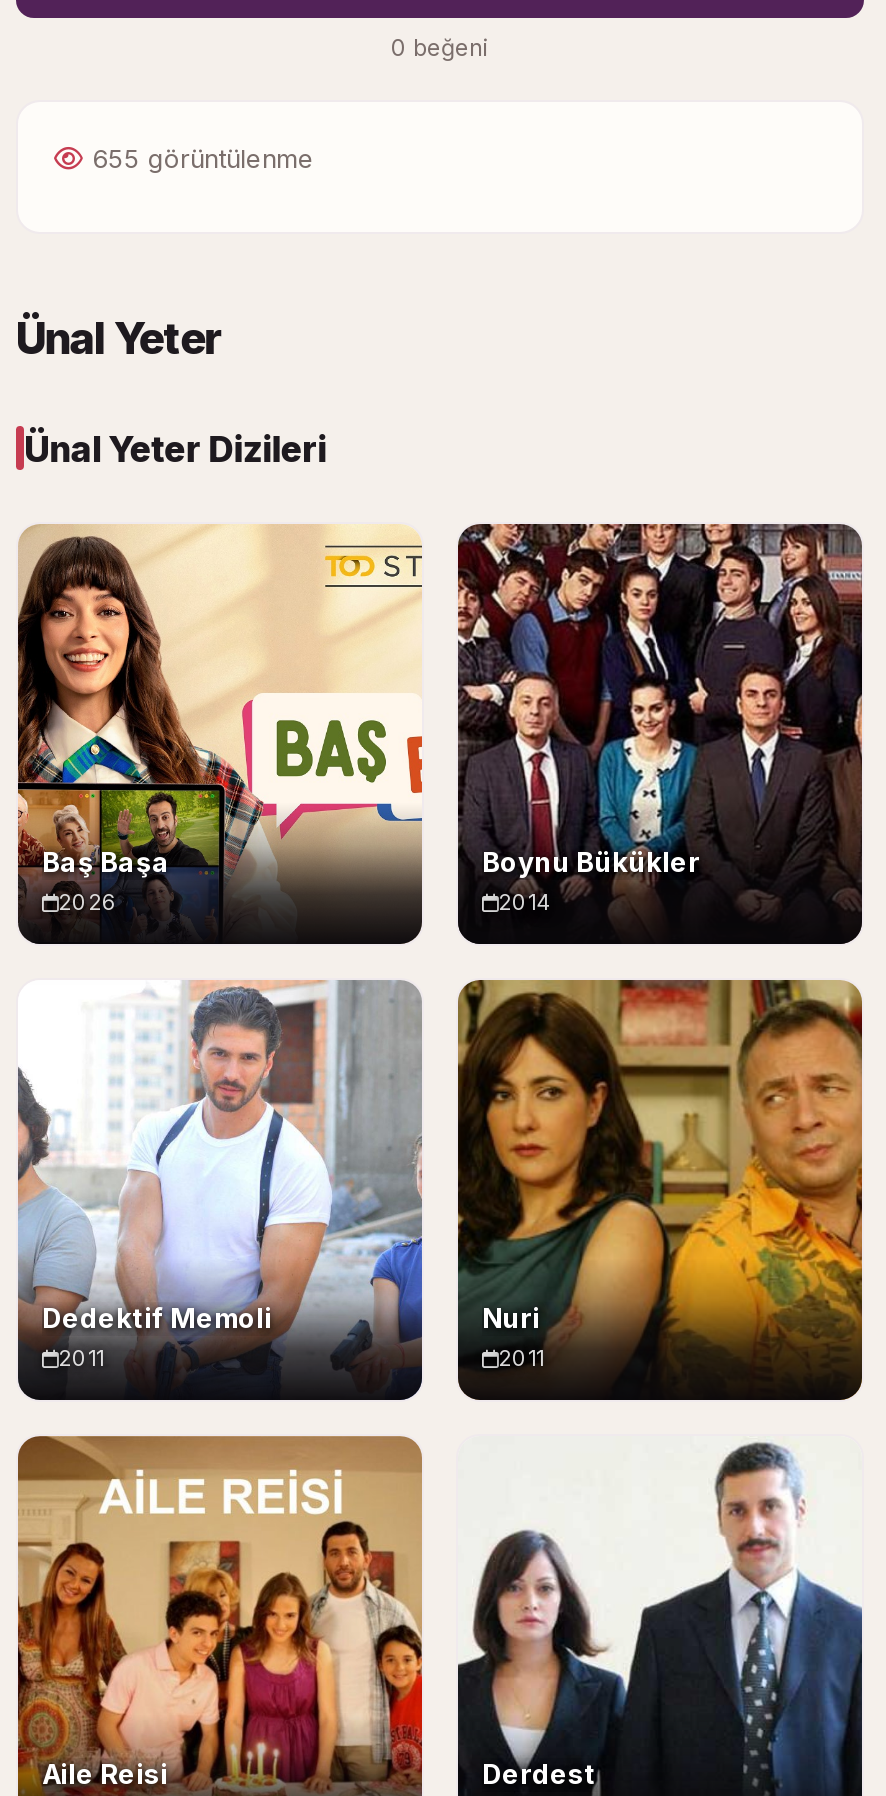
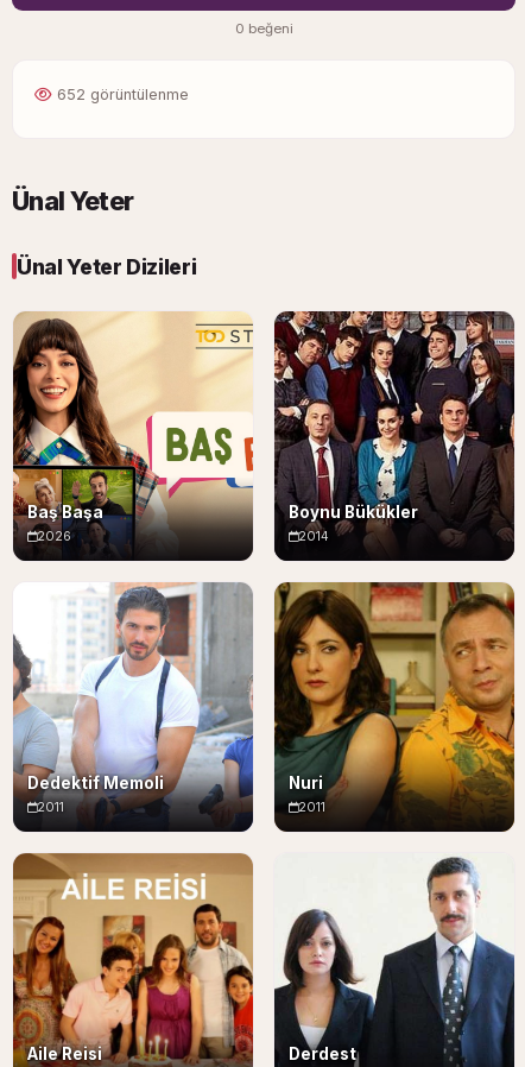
[92,143,314,173] 655 görüntülenme -> [57,85,189,103] 652 görüntülenme

